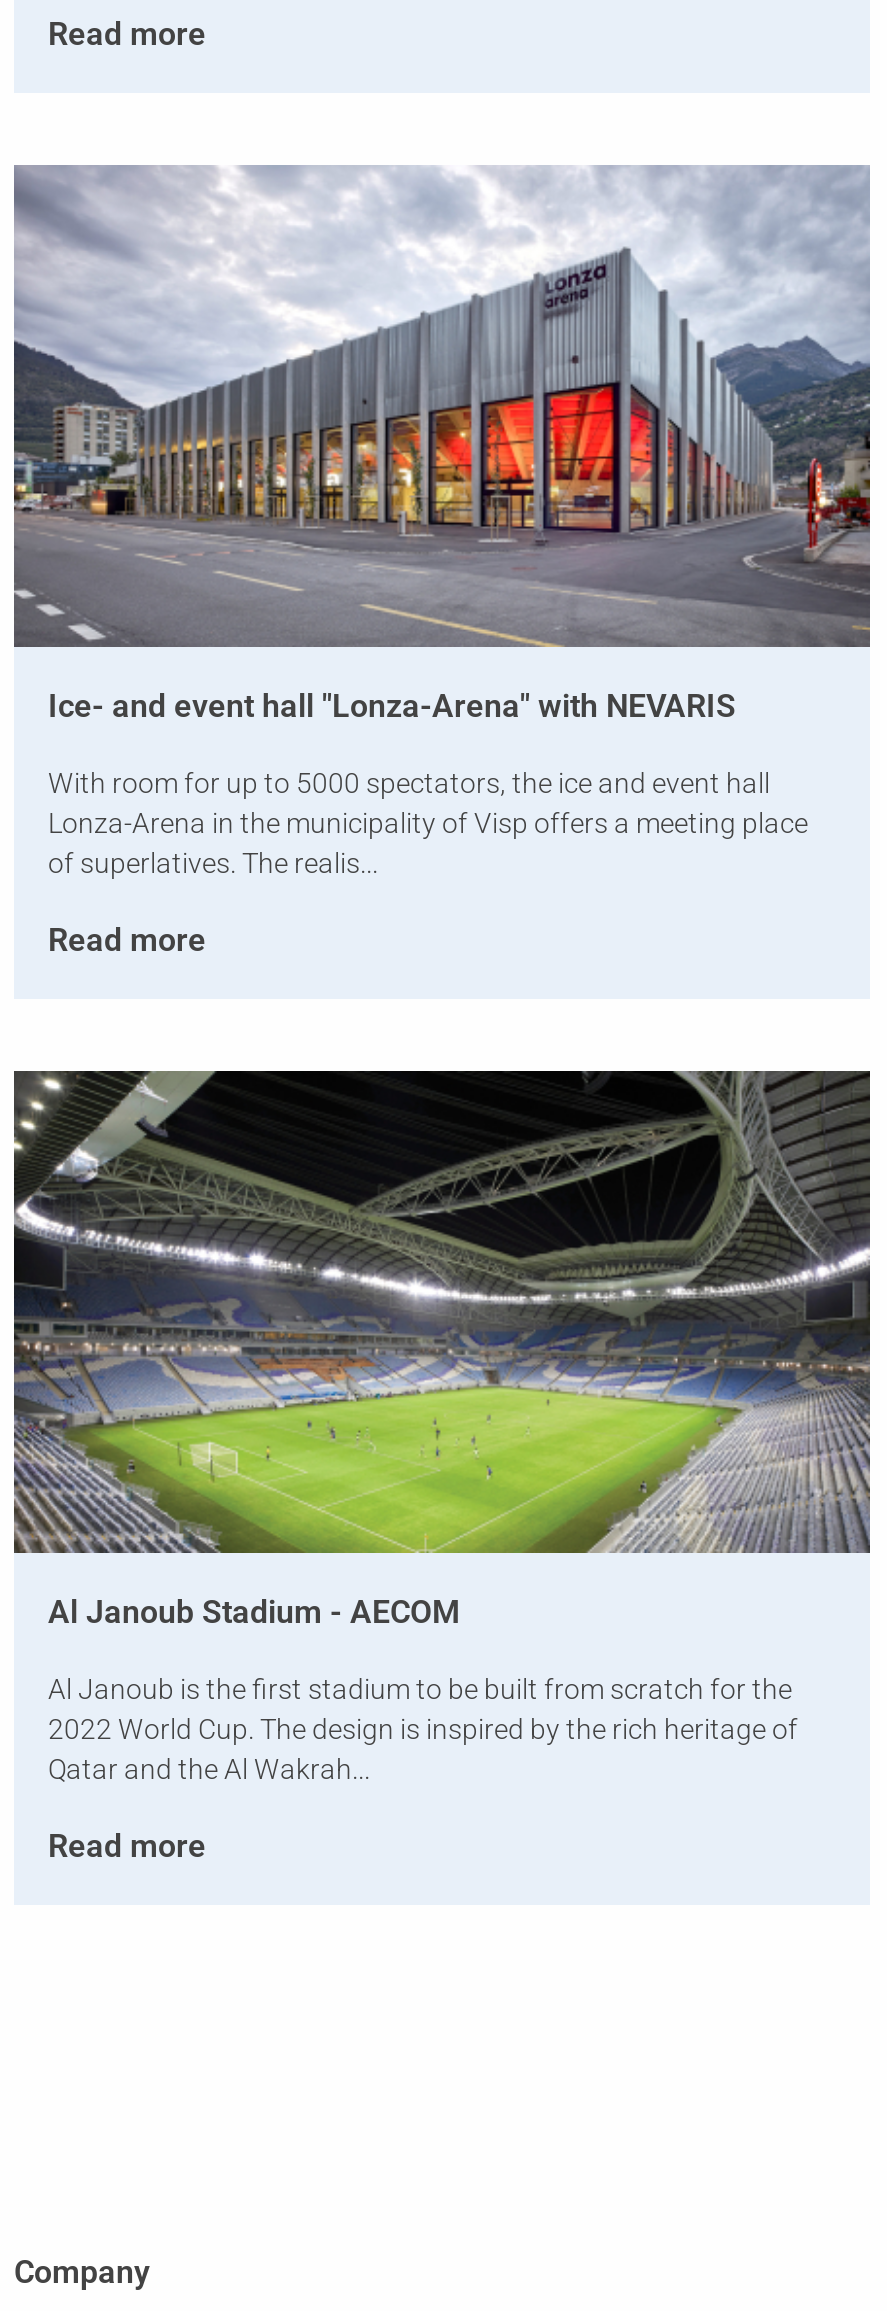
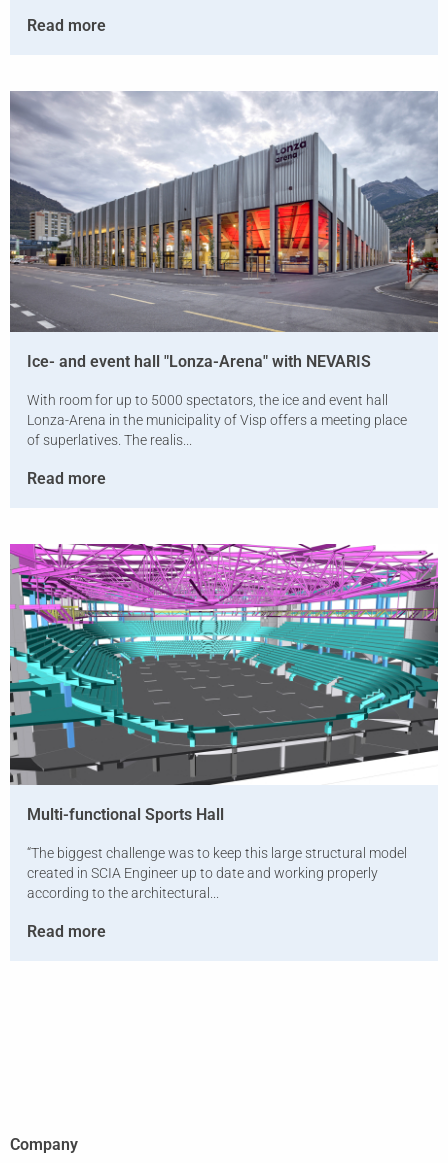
[12,1069,872,1631] [image] | Al Janoub Stadium - AECOM -> [9,543,439,824] [image] | Multi-functional Sports Hall
[48,1673,798,1785] Al Janoub is the first stadium to be built from scratch for the | 2022 World Cup. The design is inspired by the rich heritage of | Qatar and the Al Wakrah... -> [27,845,407,901] “The biggest challenge was to keep this large structural model | created in SCIA Engineer up to date and working properly | according to the architectural...

